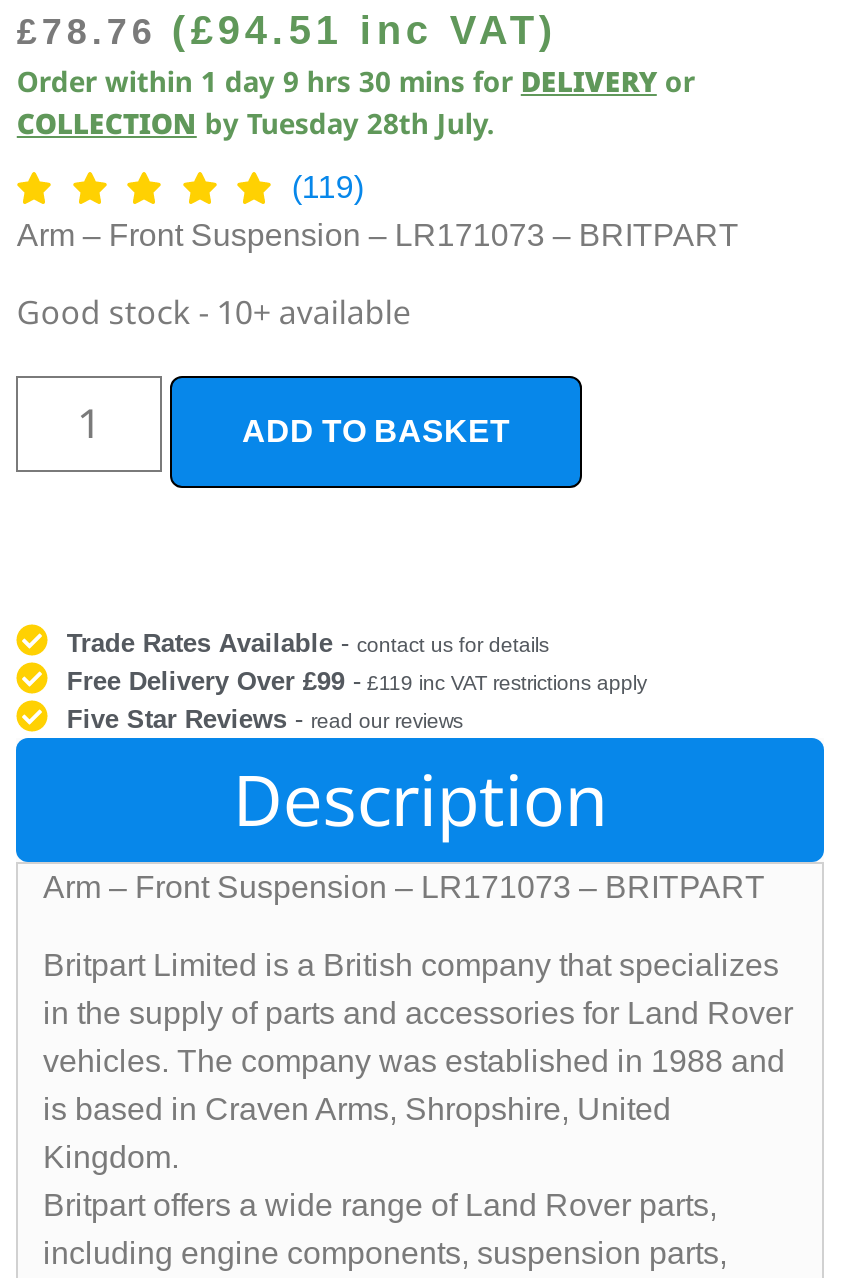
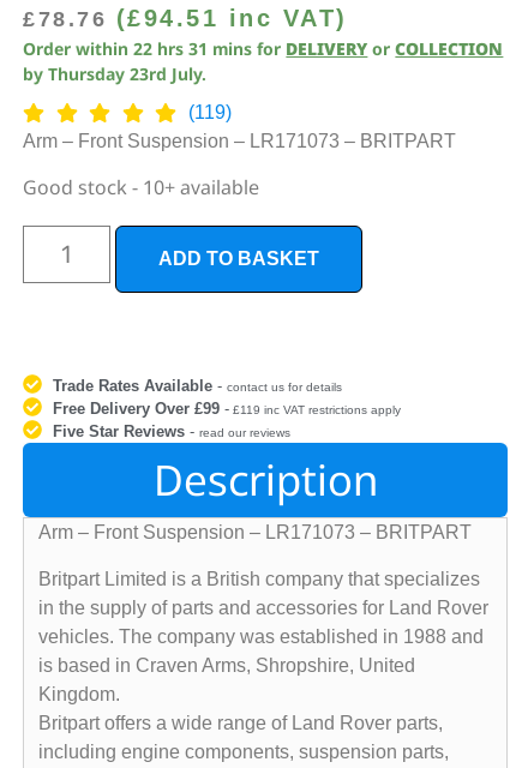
[17,62,695,142] Order within 1 day 9 hrs 30 mins for DELIVERY or | COLLECTION by Tuesday 28th July. -> [23,37,503,85] Order within 22 hrs 31 mins for DELIVERY or COLLECTION | by Thursday 23rd July.

